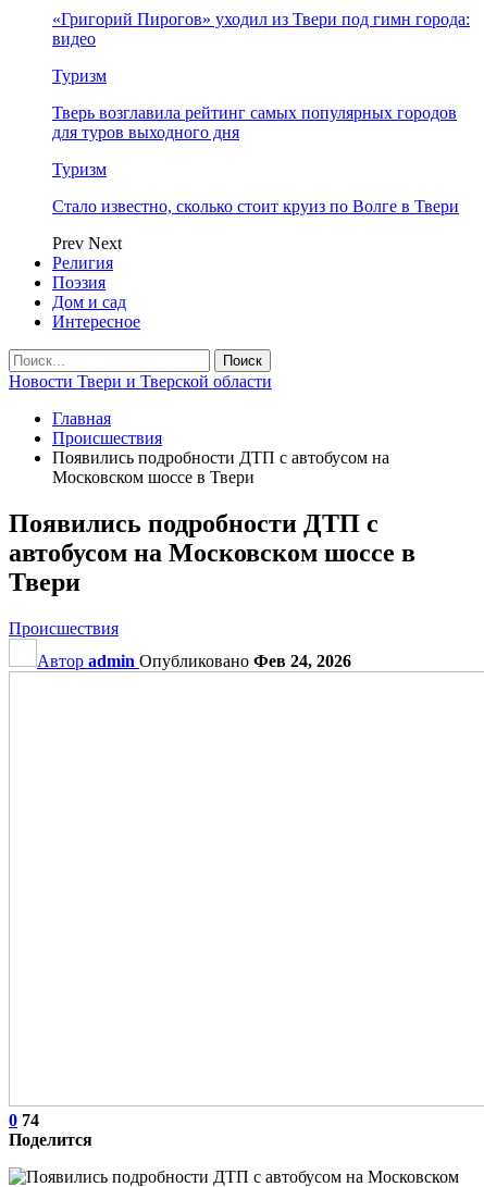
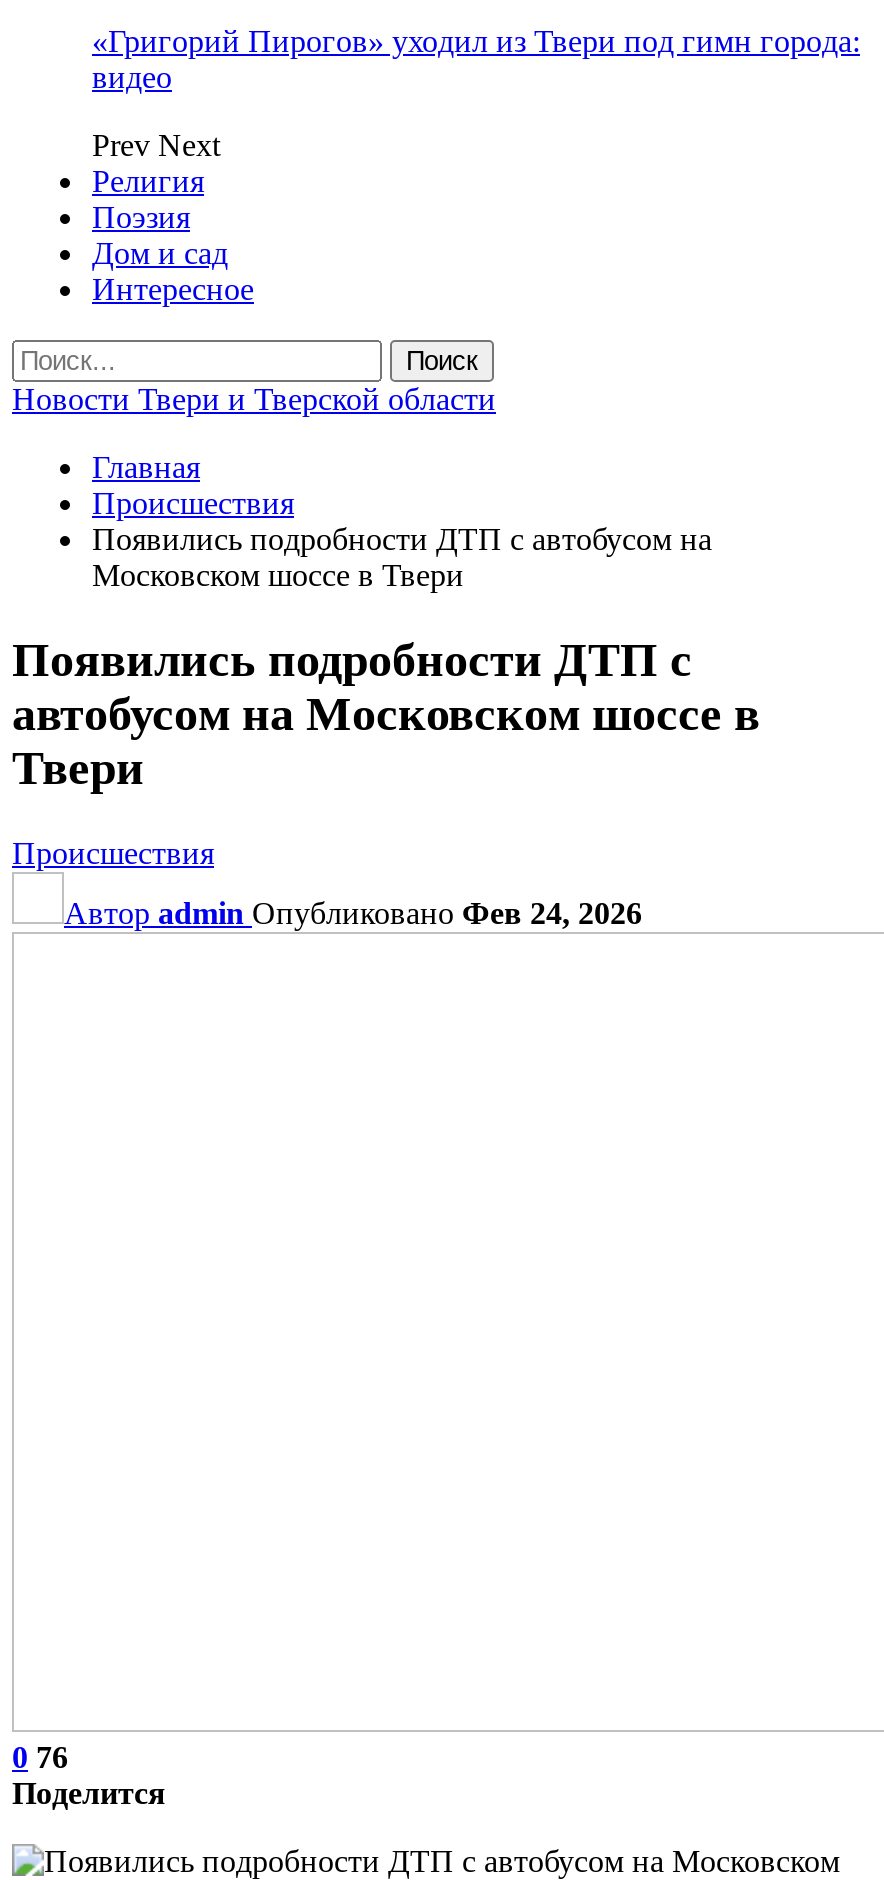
[52,66,459,215] Туризм | Тверь возглавила рейтинг самых популярных городов | для туров выходного дня | Туризм | Стало известно, сколько стоит круиз по Волге в Твери -> none
[9,1111,39,1129] 0 74 -> [12,1740,68,1774] 0 76

